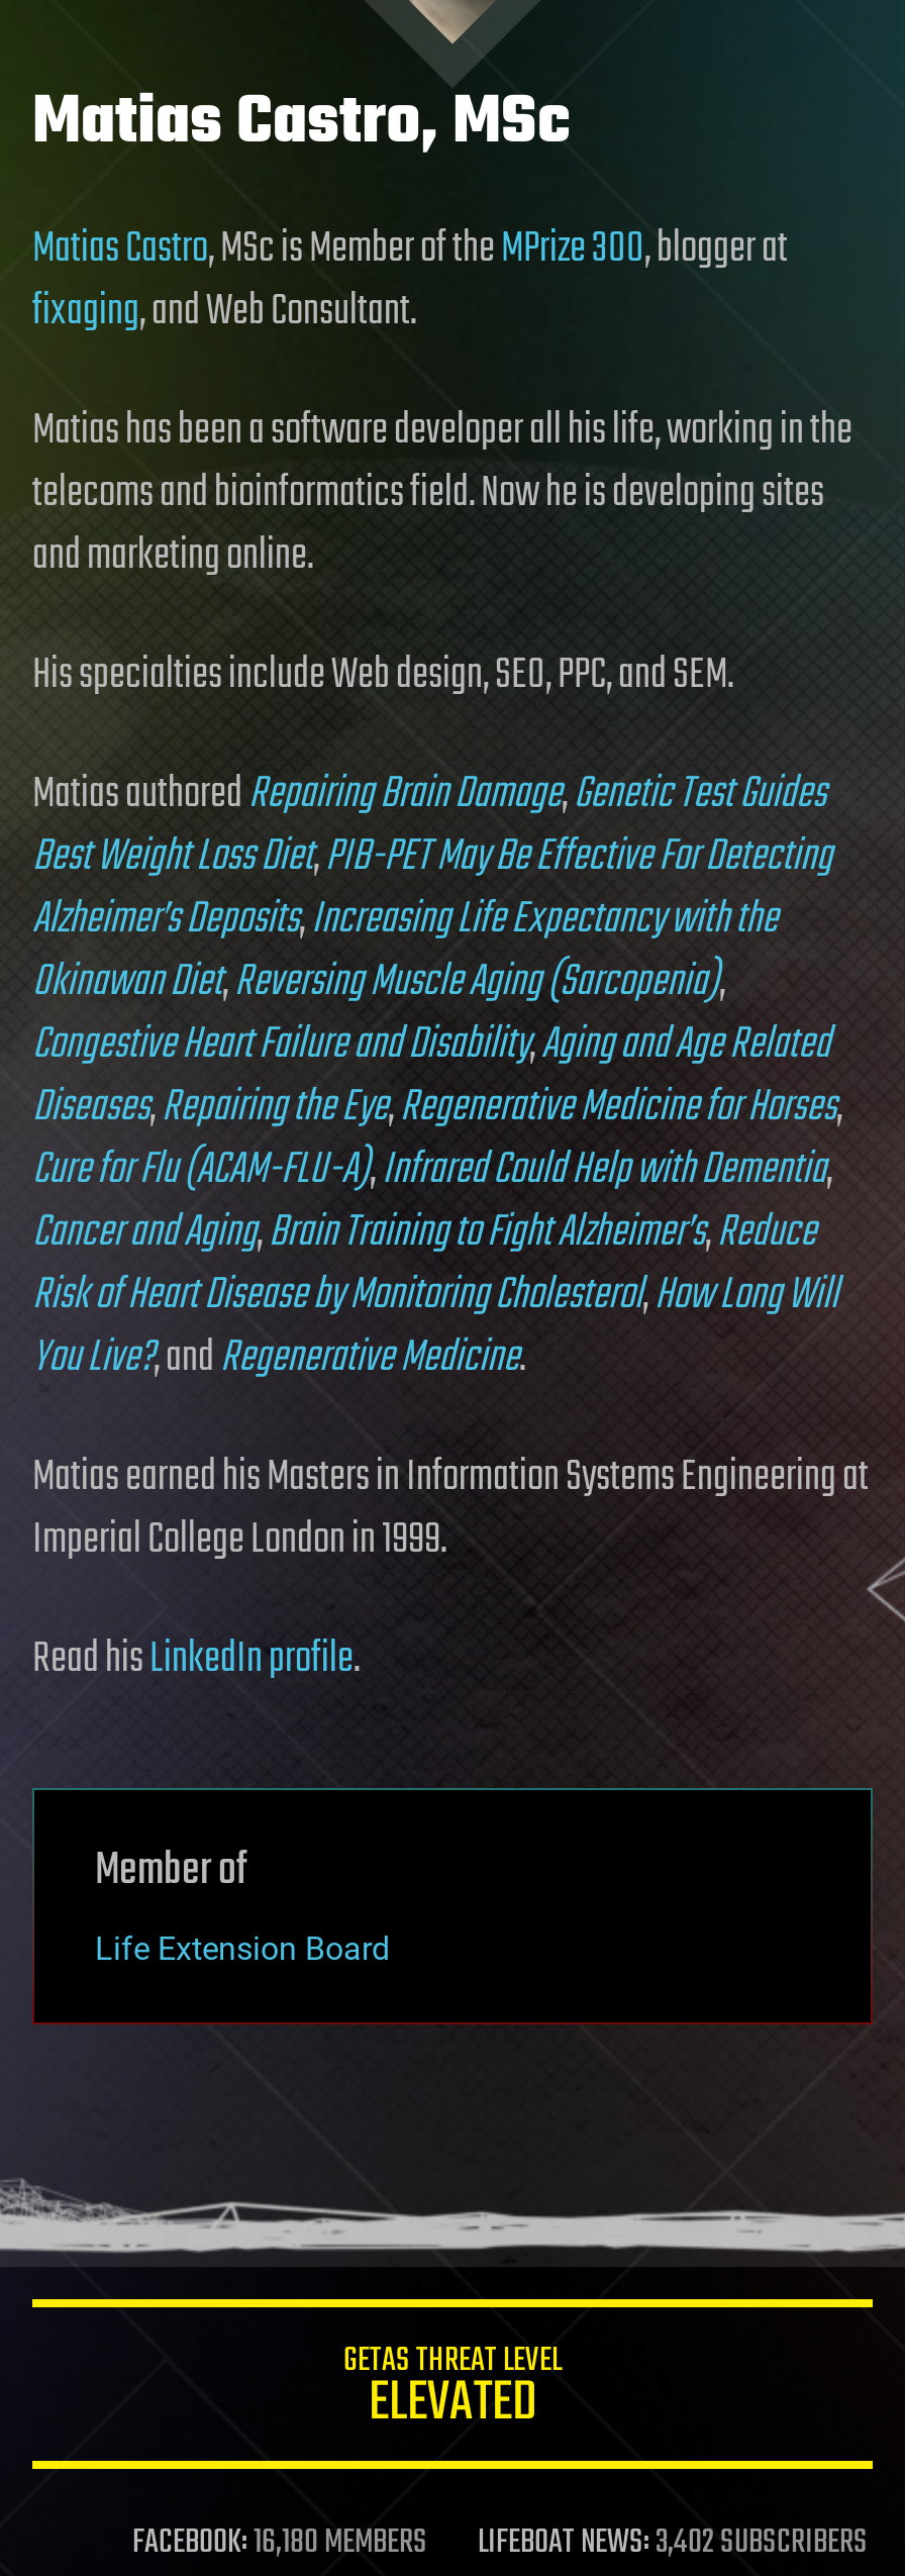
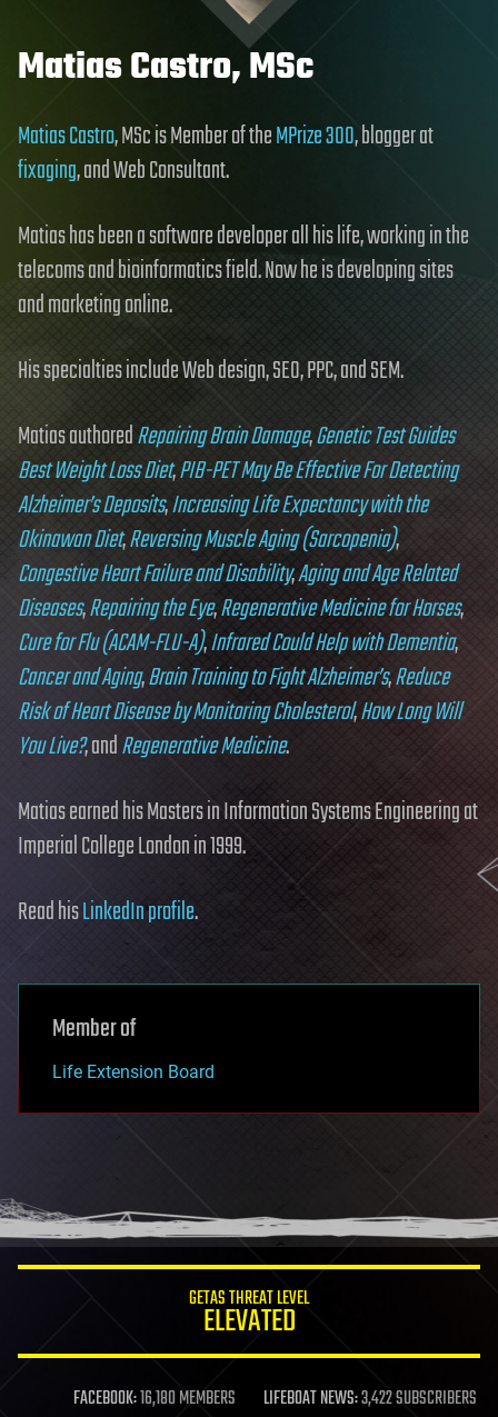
[478,2517,868,2570] LIFEBOAT NEWS:3,402 SUBSCRIBERS -> [263,1385,476,1413] LIFEBOAT NEWS:3,422 SUBSCRIBERS

